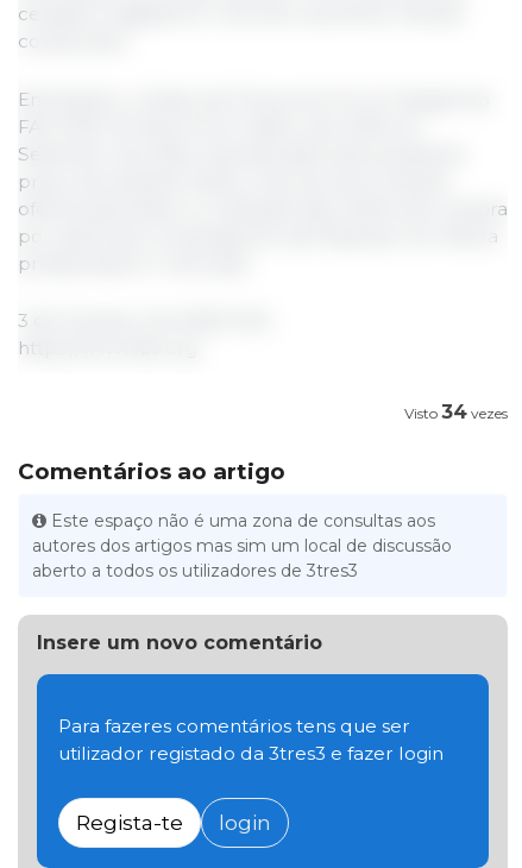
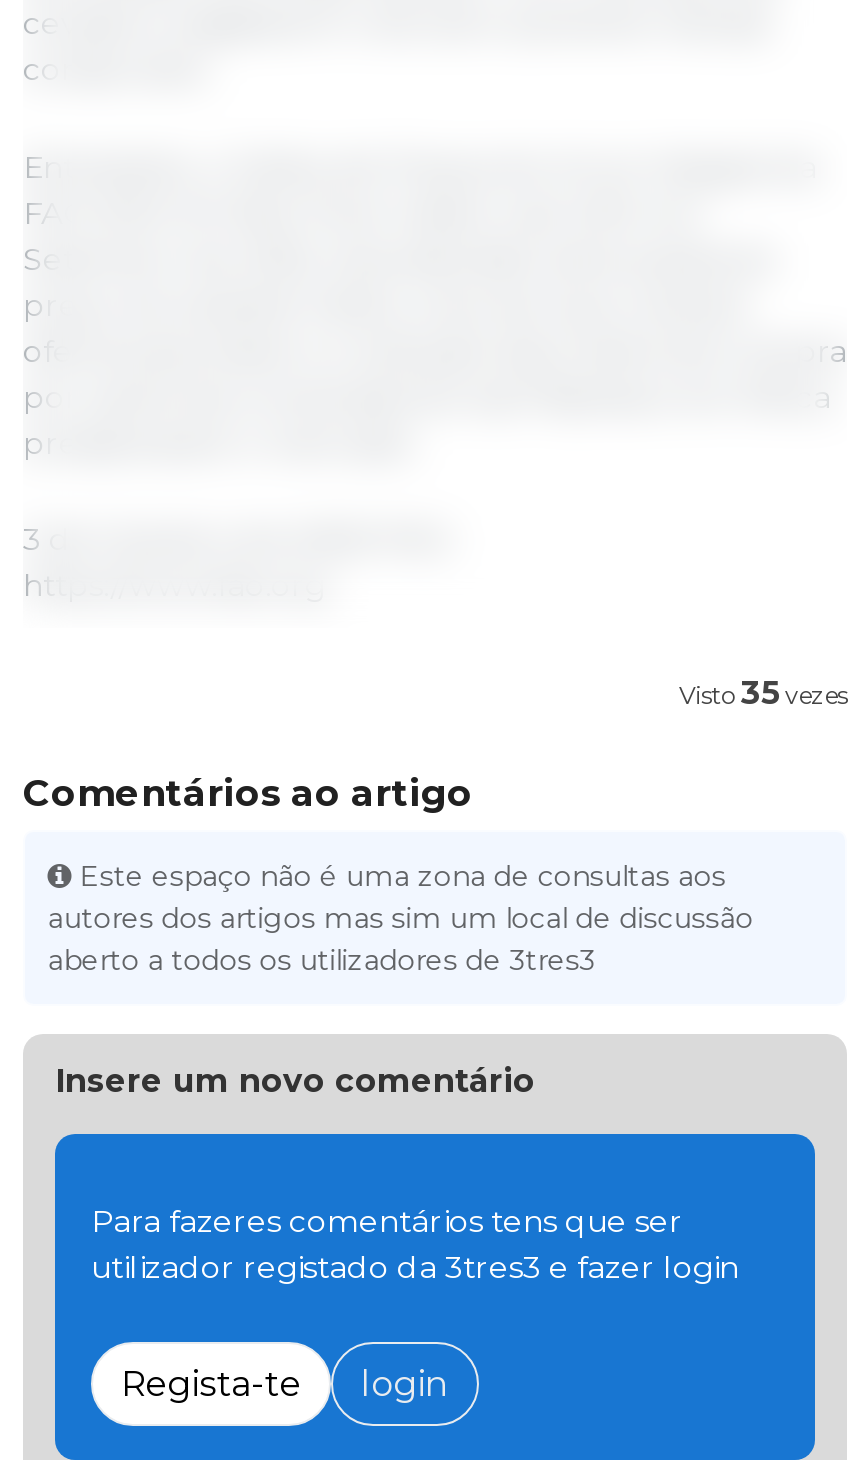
[404,401,508,424] Visto34vezes -> [679,675,847,713] Visto35vezes

